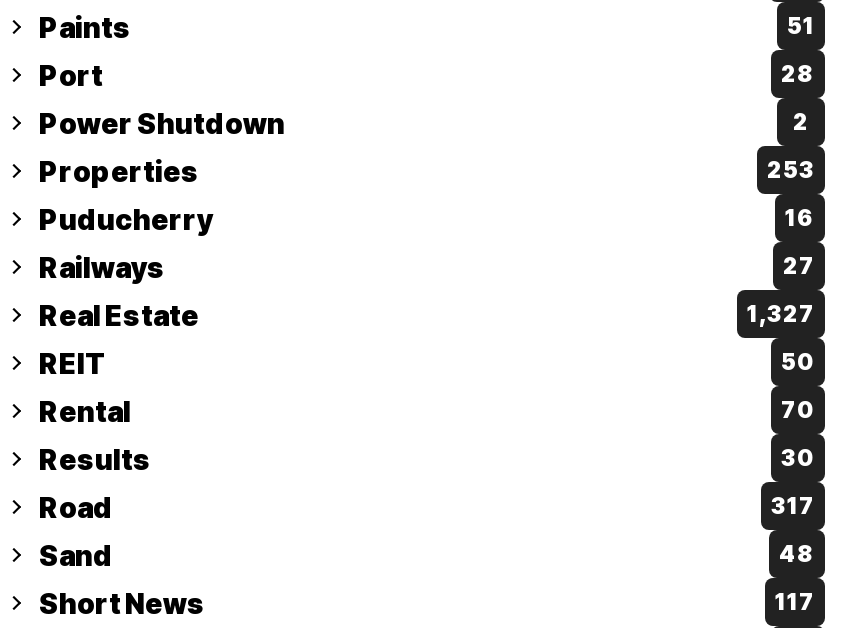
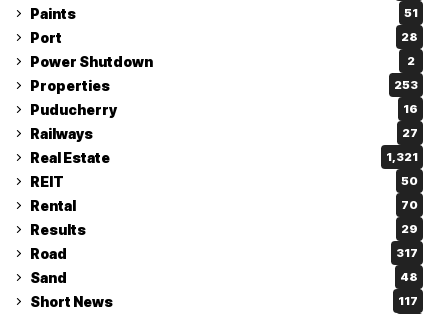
[747,301,815,329] 1,327 -> [386,150,418,164] 1,321
[781,445,815,473] 30 -> [401,222,418,236] 29

